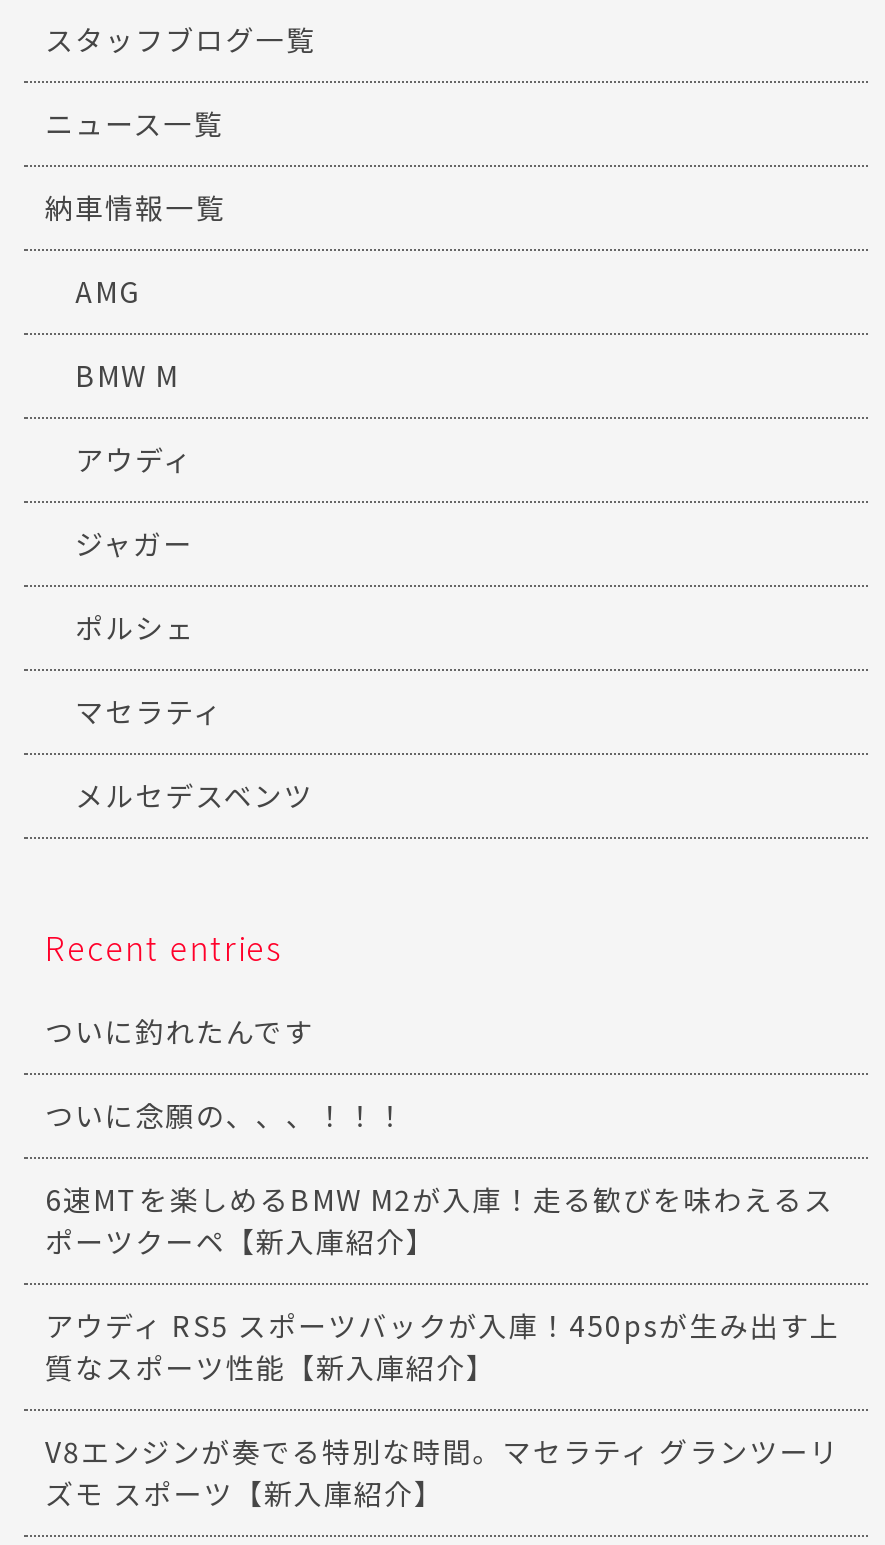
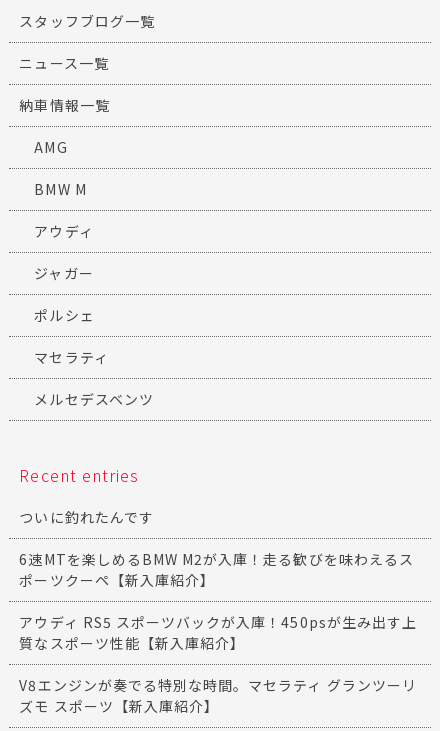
[45,1096,406,1136] ついに念願の、、、！！！ -> none

